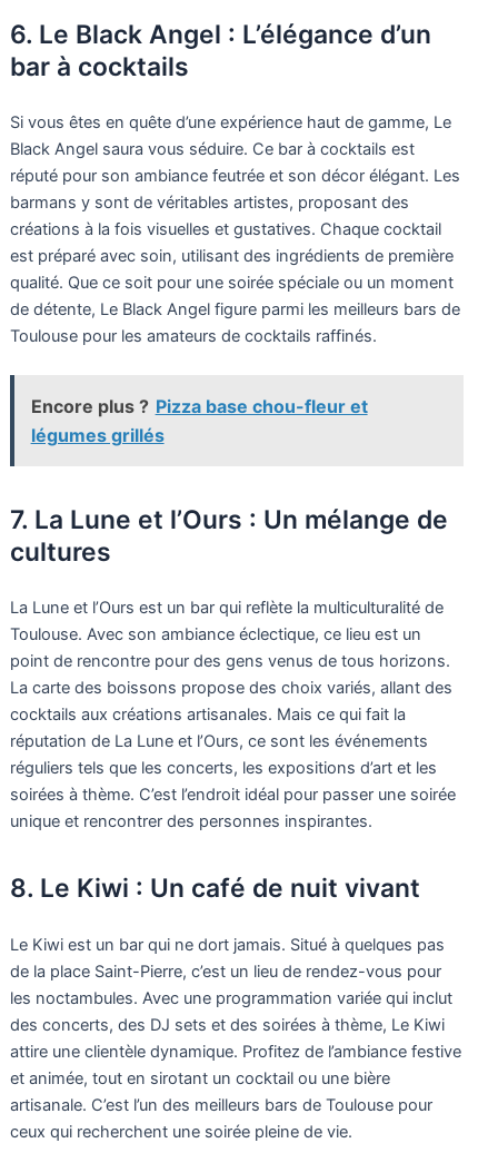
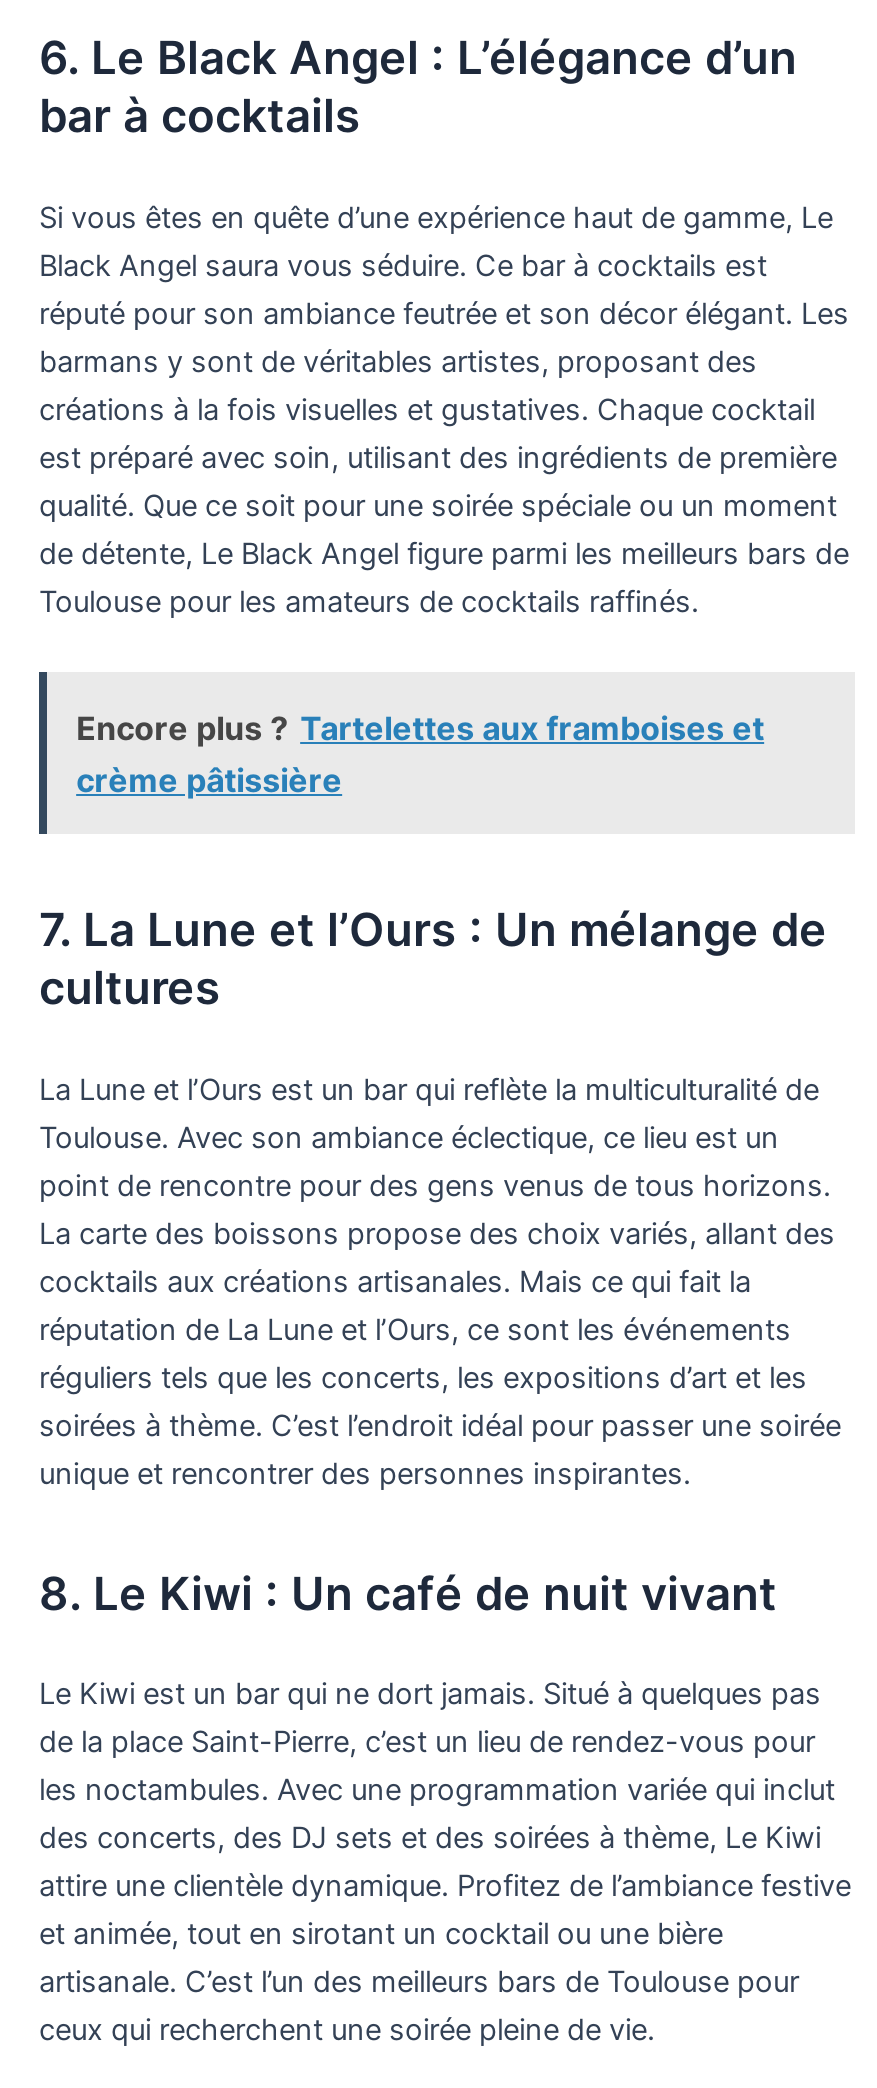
[31,395,368,446] Encore plus ? Pizza base chou-fleur et | légumes grillés -> [76,707,764,799] Encore plus ? Tartelettes aux framboises et | crème pâtissière

